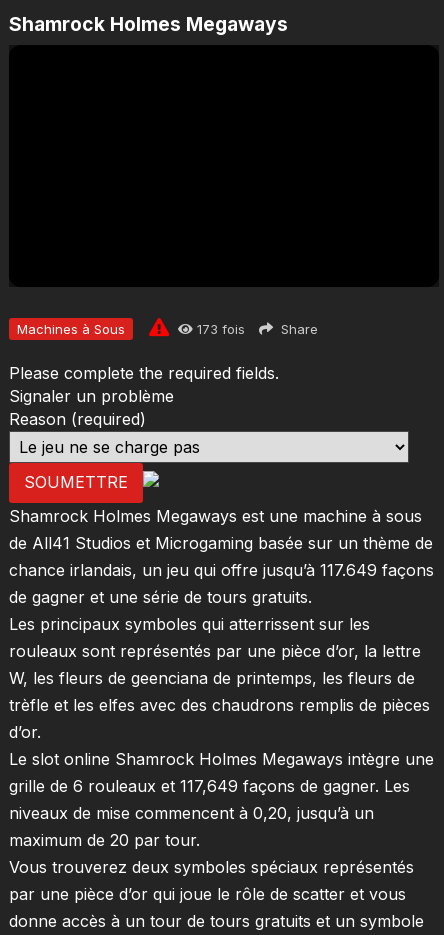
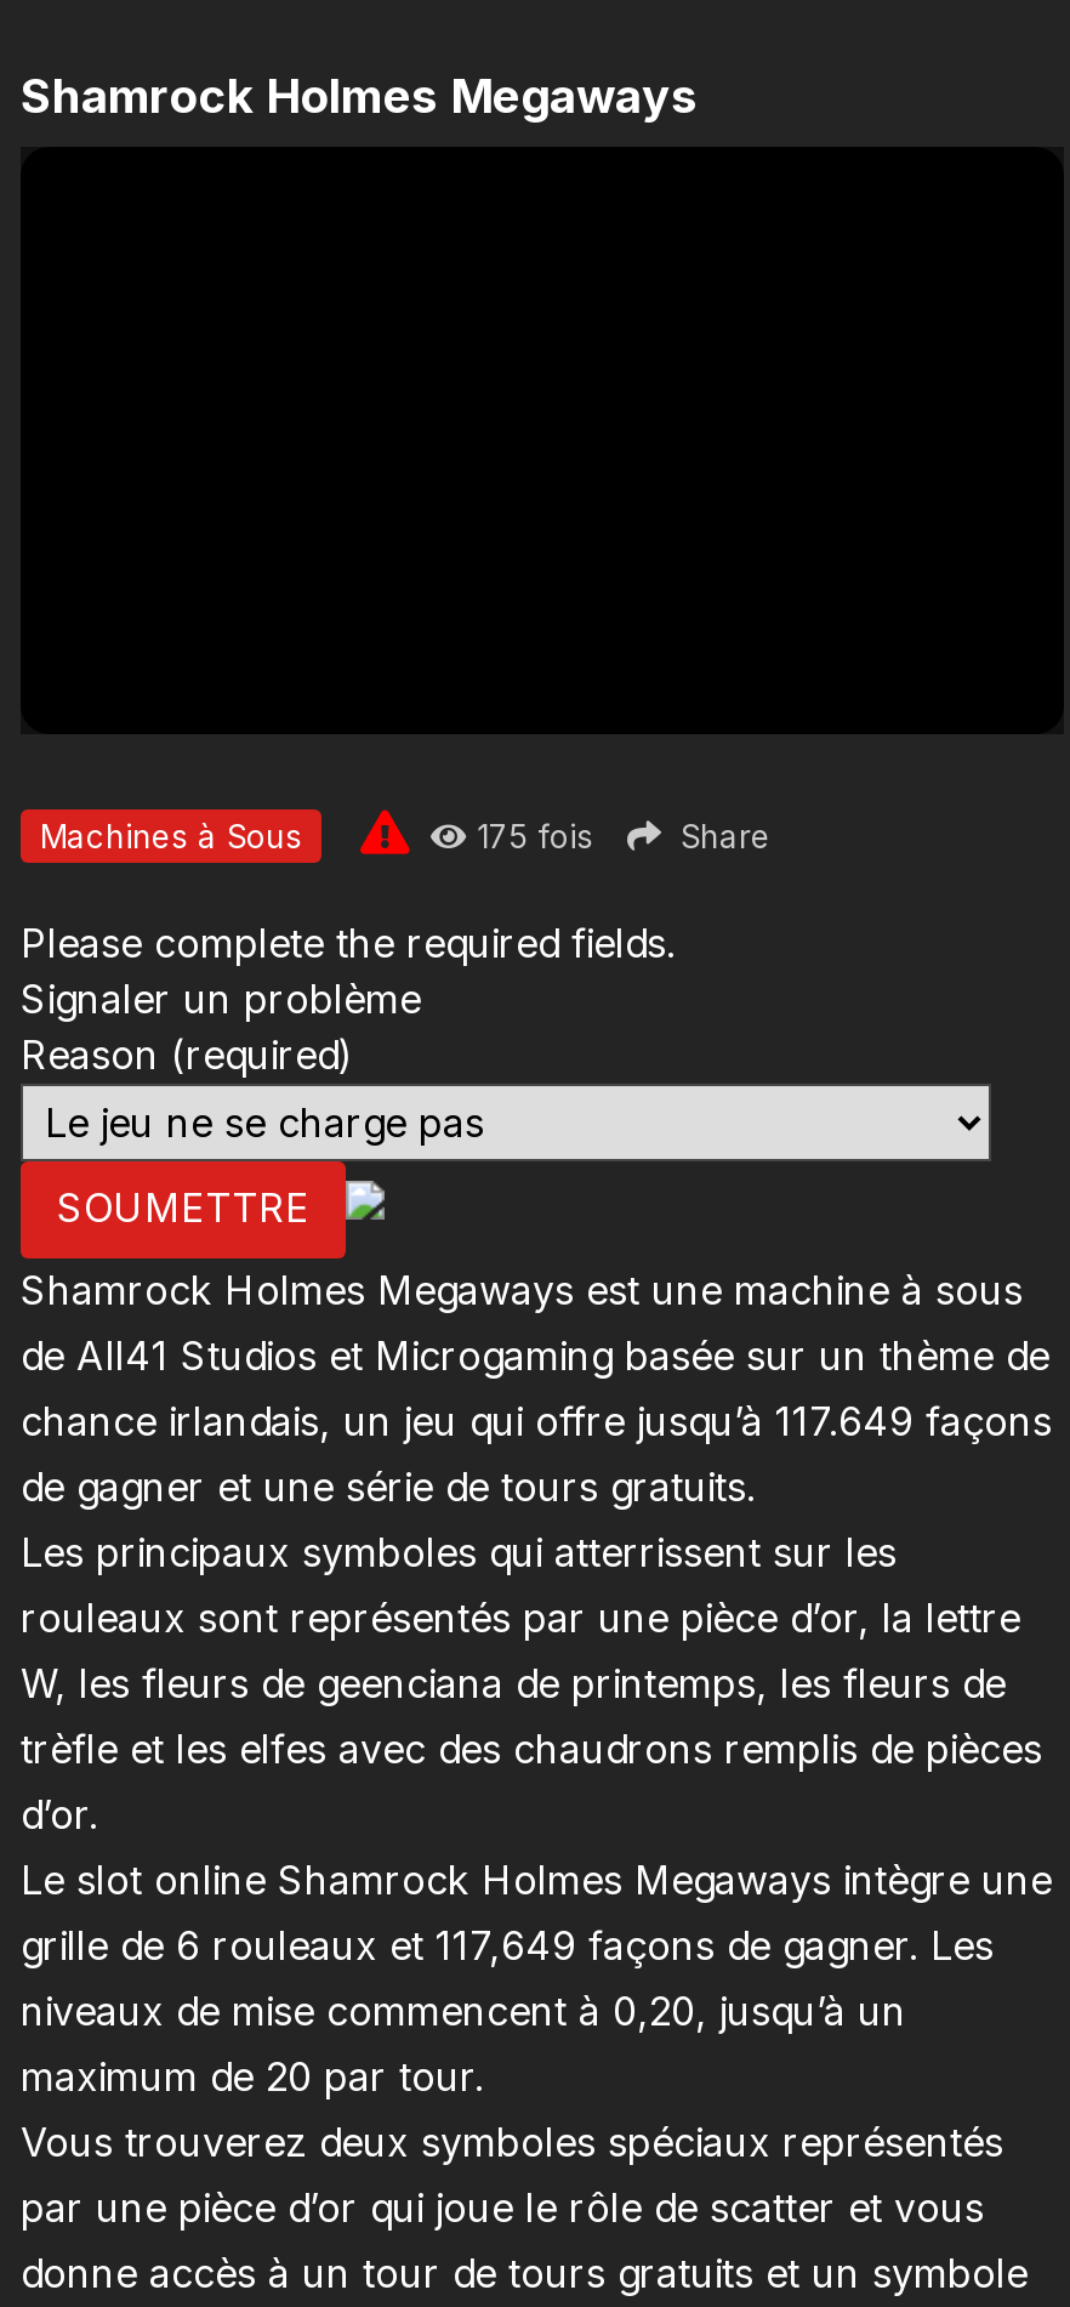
[197,321,318,337] 173 fois Share -> [477,816,770,855] 175 fois Share

